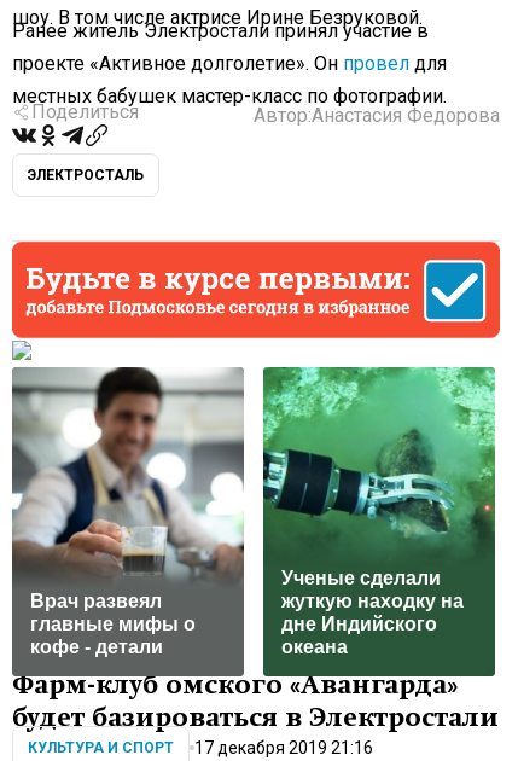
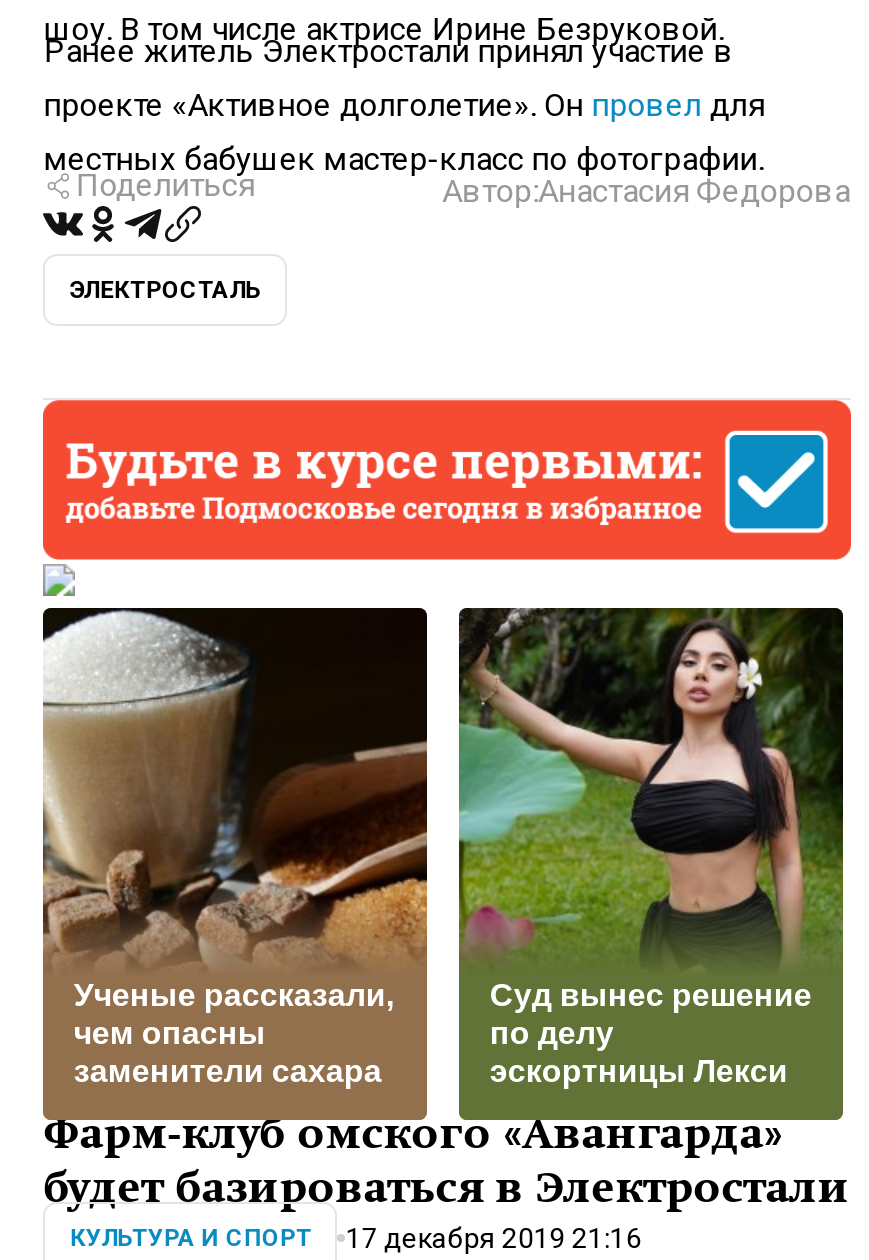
[11,366,245,668] [image] | Врач развеял | главные мифы о | кофе - детали -> [41,606,429,1106] [image] | Ученые рассказали, | чем опасны | заменители сахара
[262,366,496,676] [image] | Ученые сделали | жуткую находку на | дне Индийского | океана -> [457,606,845,1120] [image] | Суд вынес решение | по делу | эскортницы Лекси

